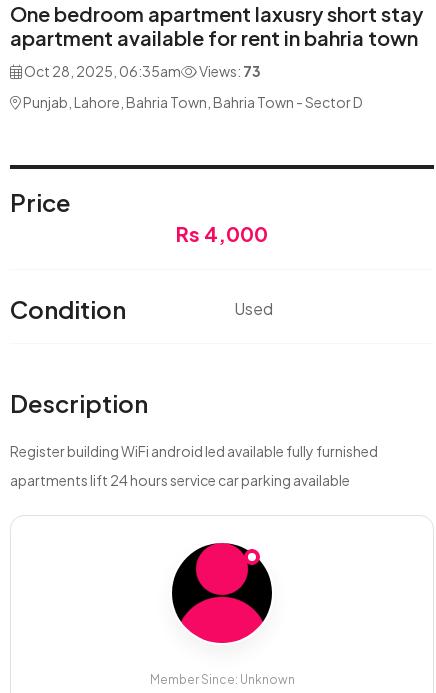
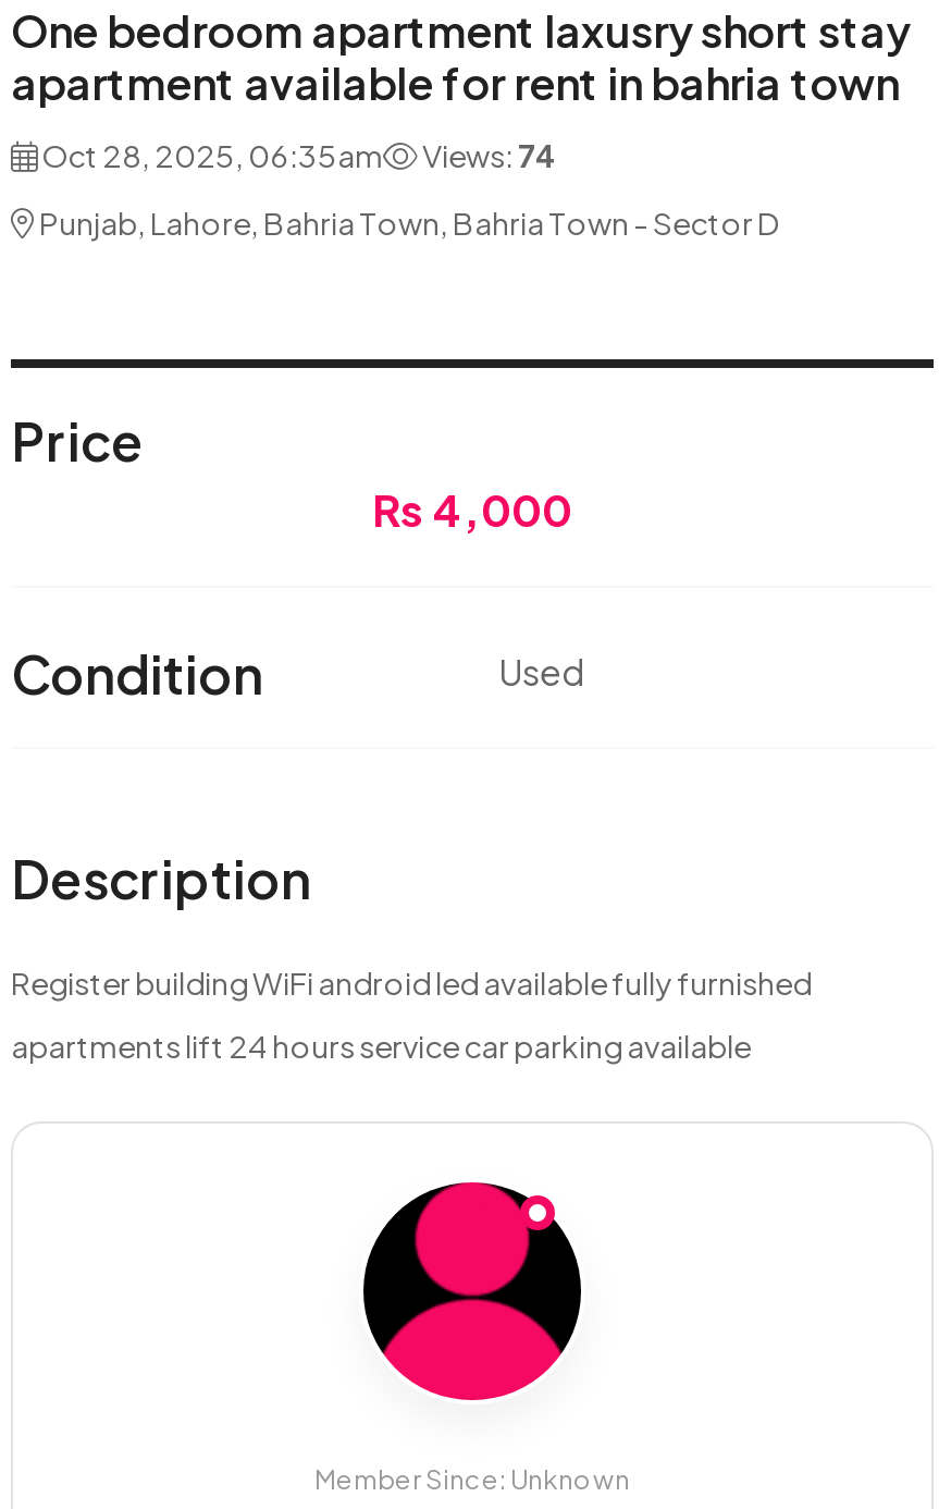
[22,62,261,80] Oct 28, 2025, 06:35am Views: 73 -> [37,135,557,174] Oct 28, 2025, 06:35am Views: 74

